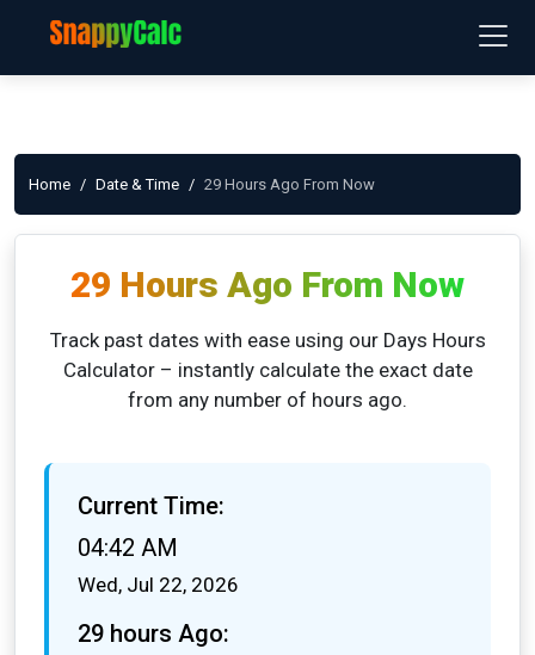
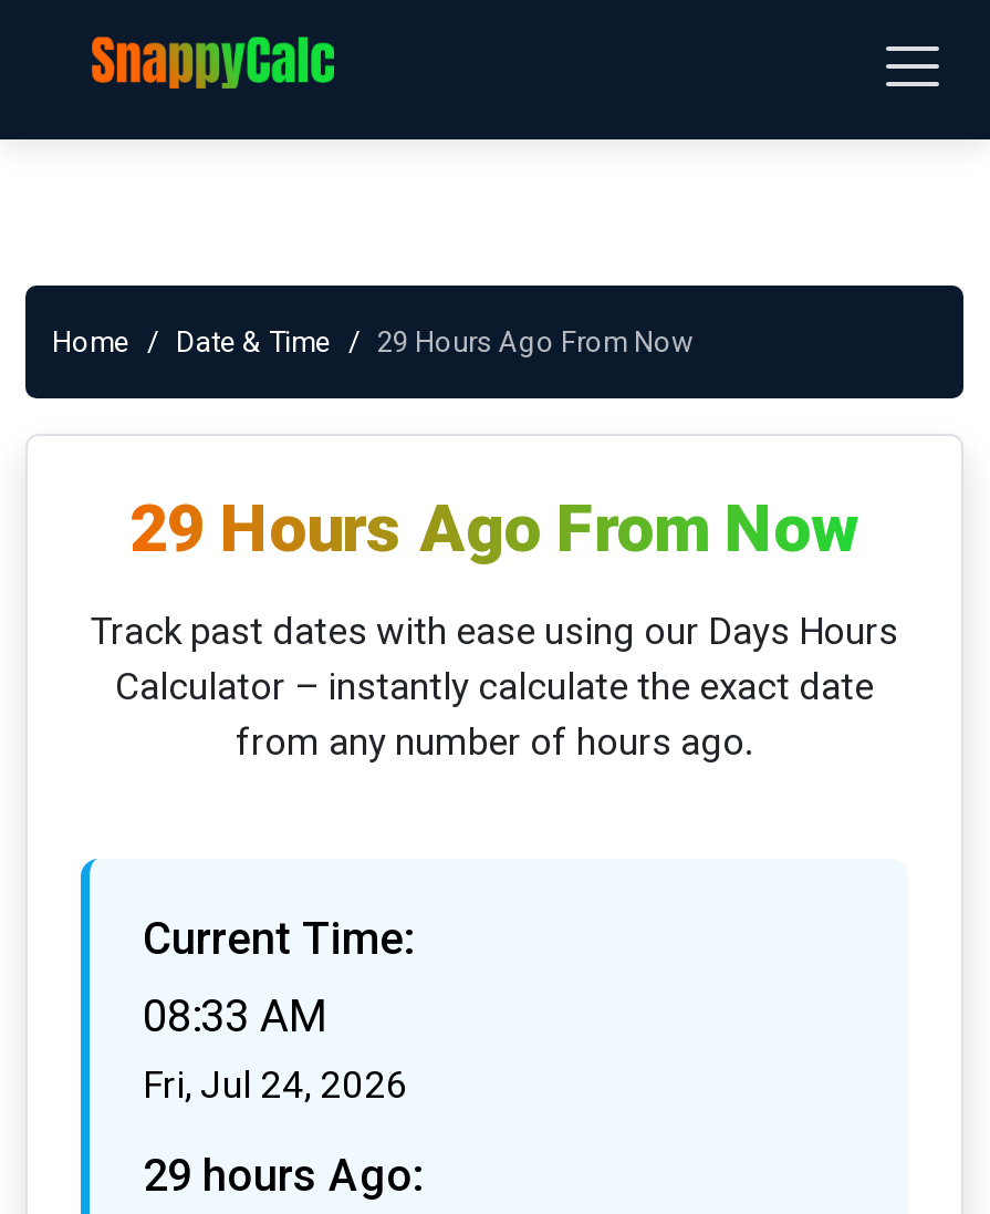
[78,533,178,562] 04:42 AM -> [143,989,329,1042] 08:33 AM
[78,573,239,597] Wed, Jul 22, 2026 -> [143,1062,408,1107] Fri, Jul 24, 2026

